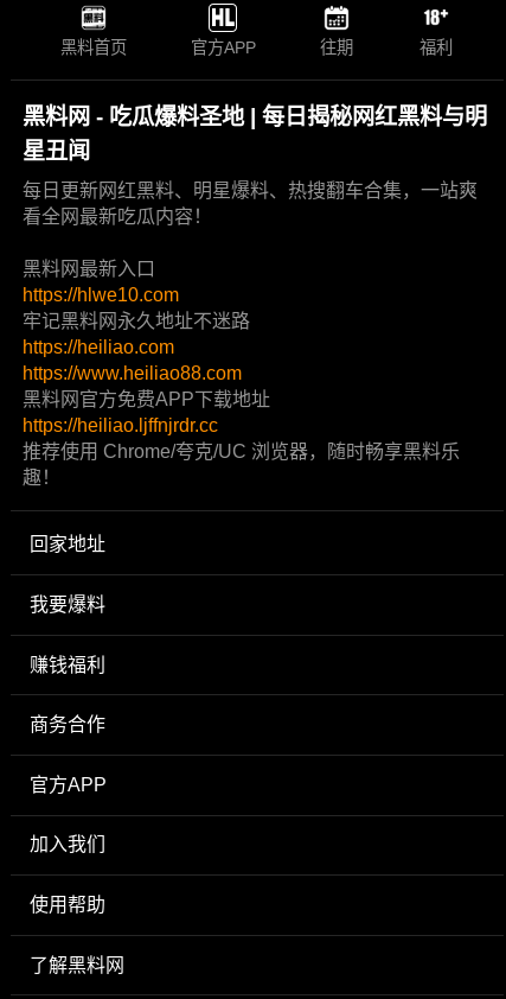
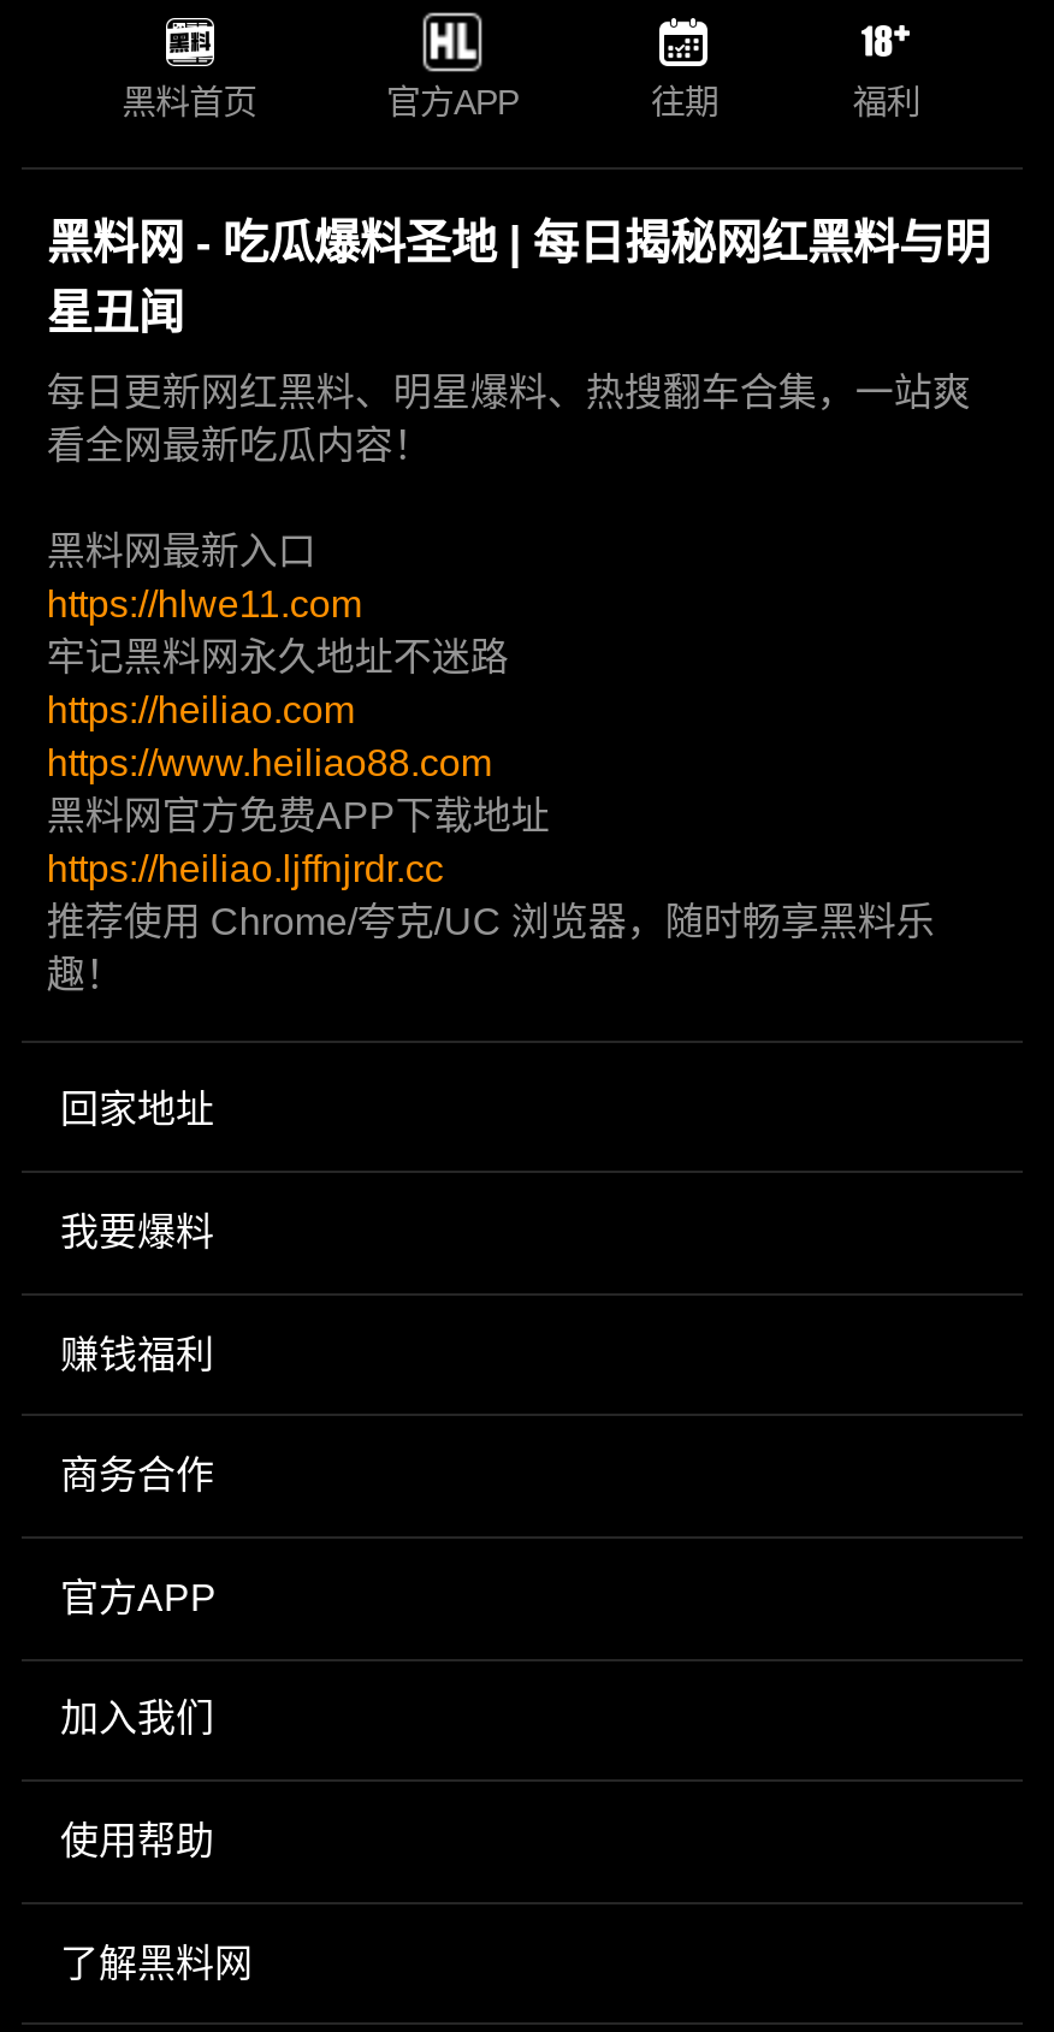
[23,285,179,306] https://hlwe10.com -> [47,585,362,626] https://hlwe11.com

